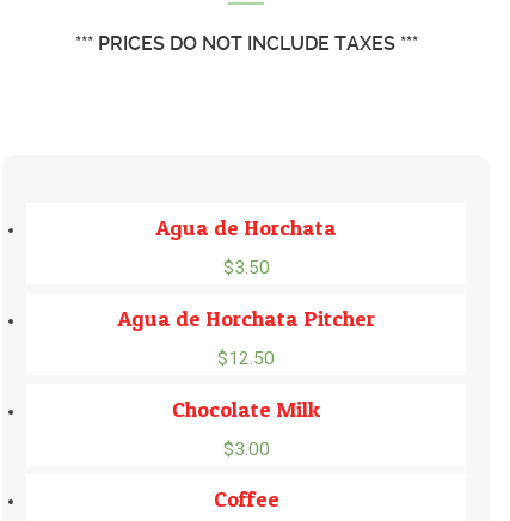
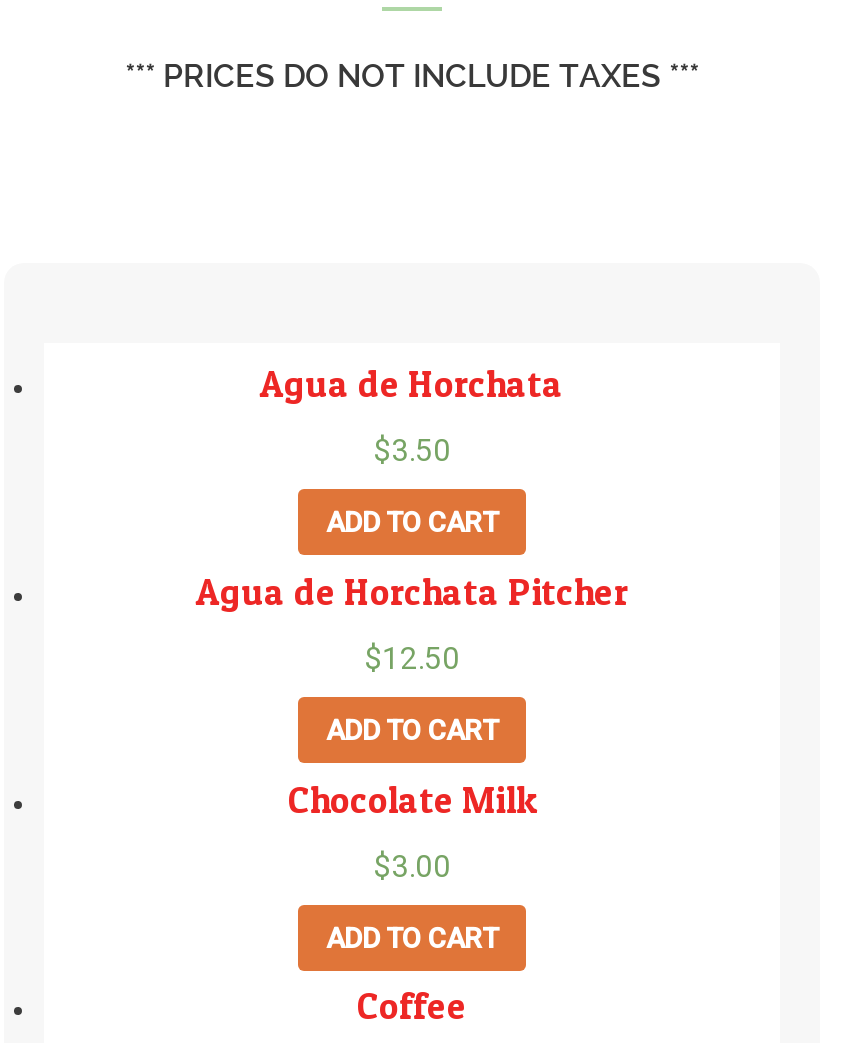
none -> [326,506,498,538] ADD TO CART
none -> [326,714,498,746] ADD TO CART
none -> [326,922,498,954] ADD TO CART

